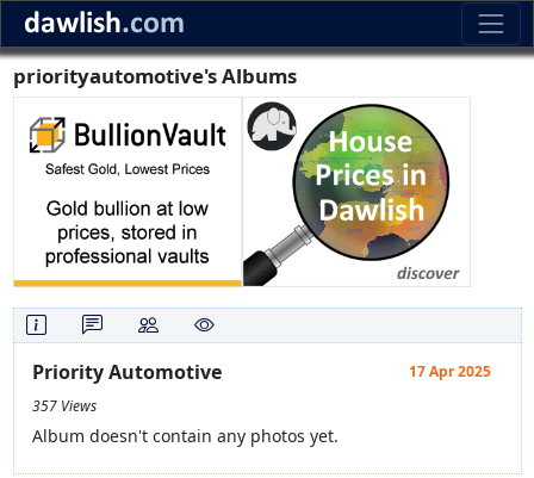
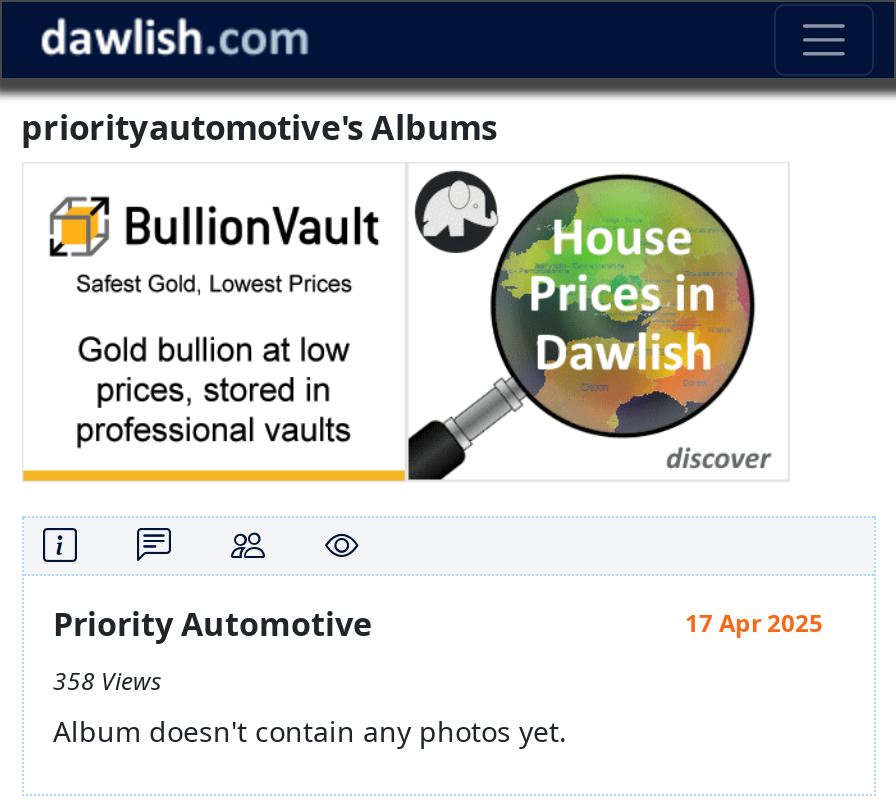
[32,396,96,416] 357 Views -> [53,664,161,698] 358 Views

